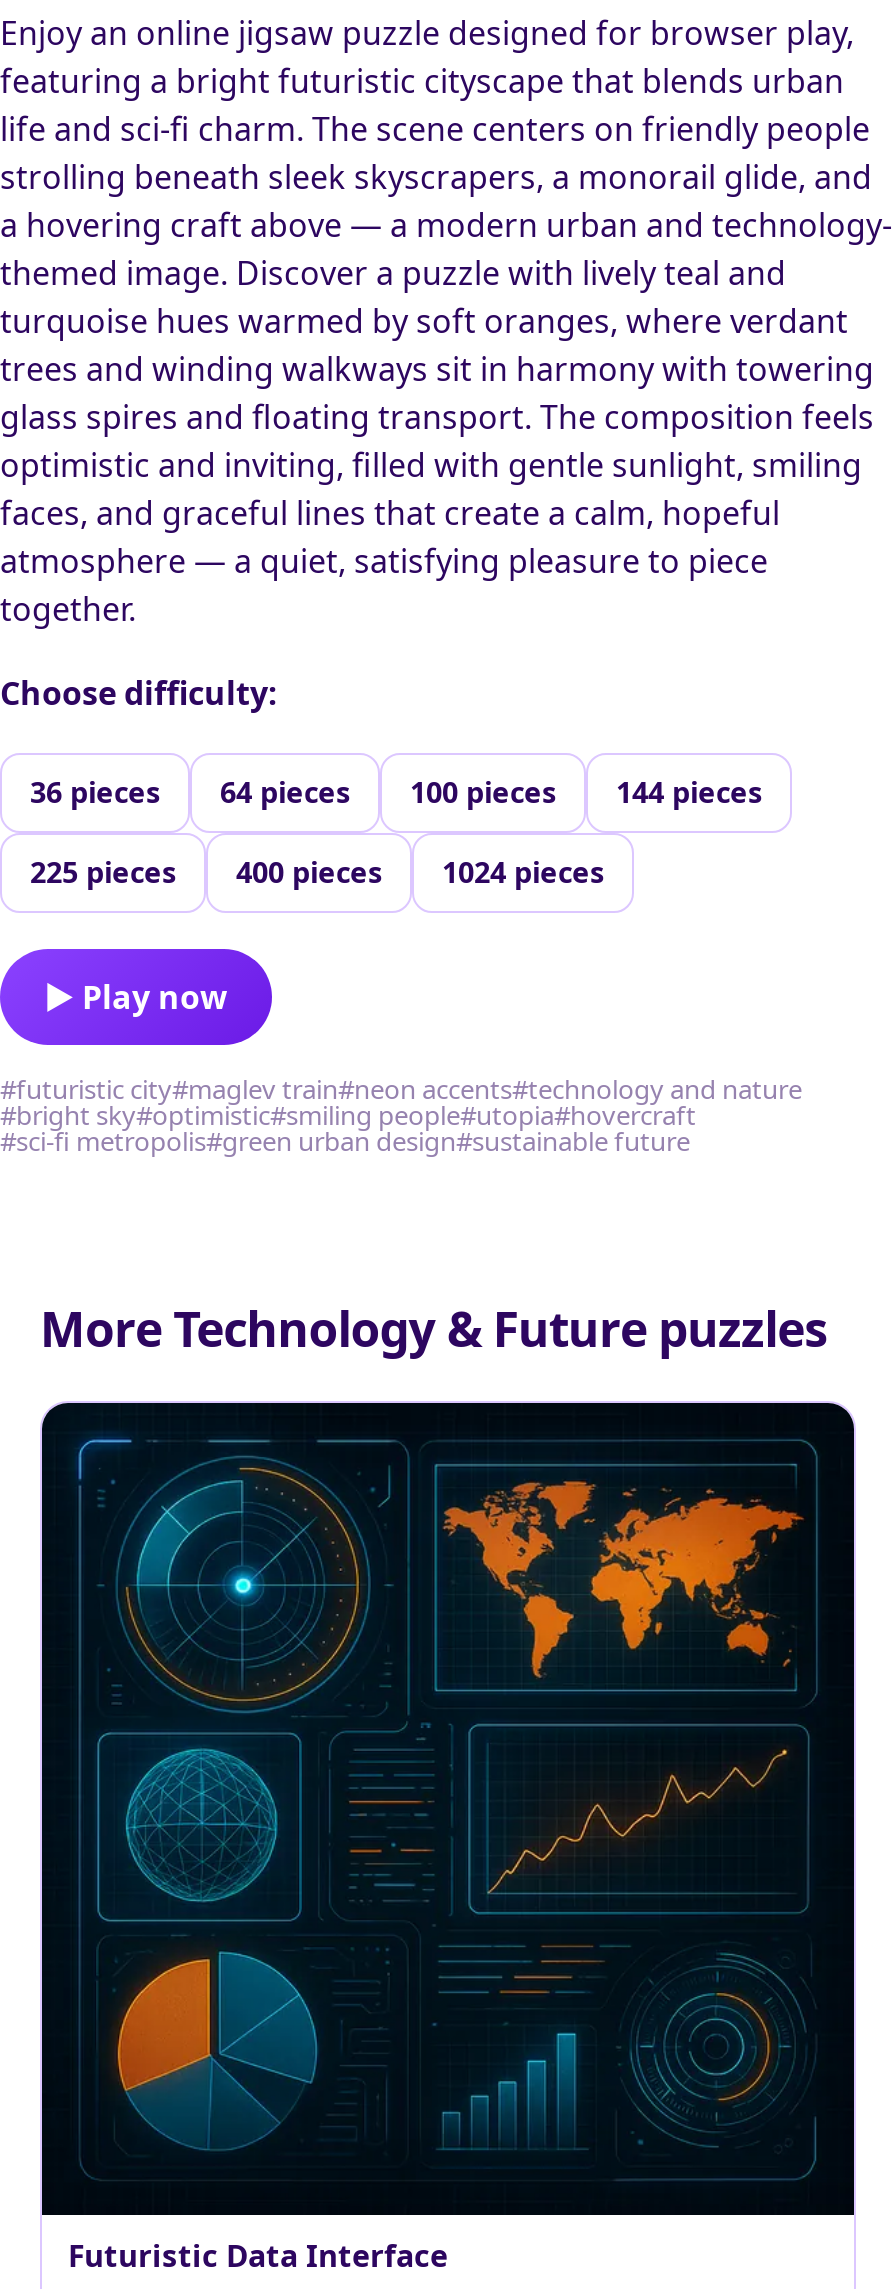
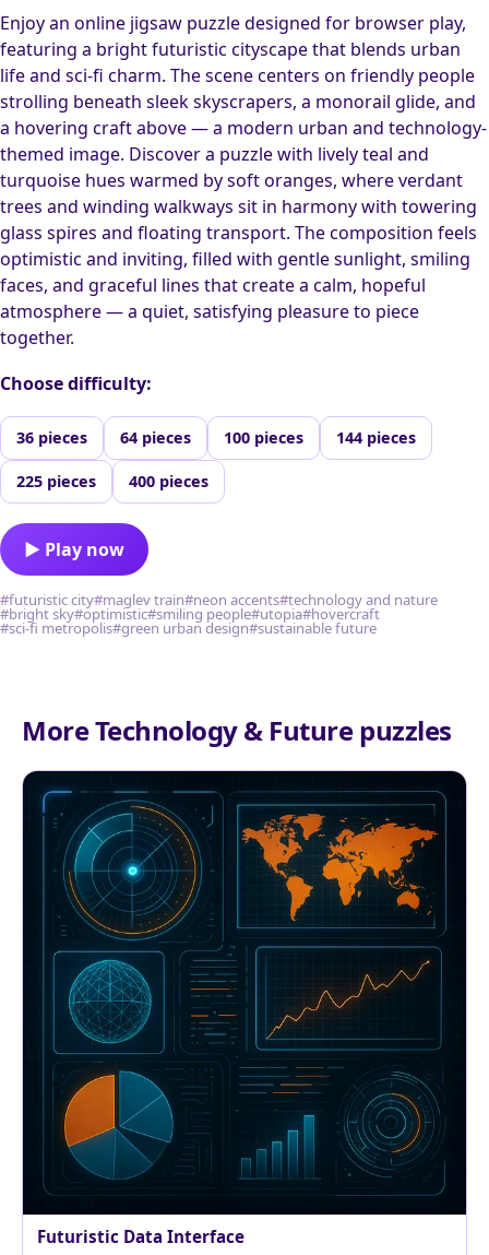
[442,854,604,892] 1024 pieces -> none

